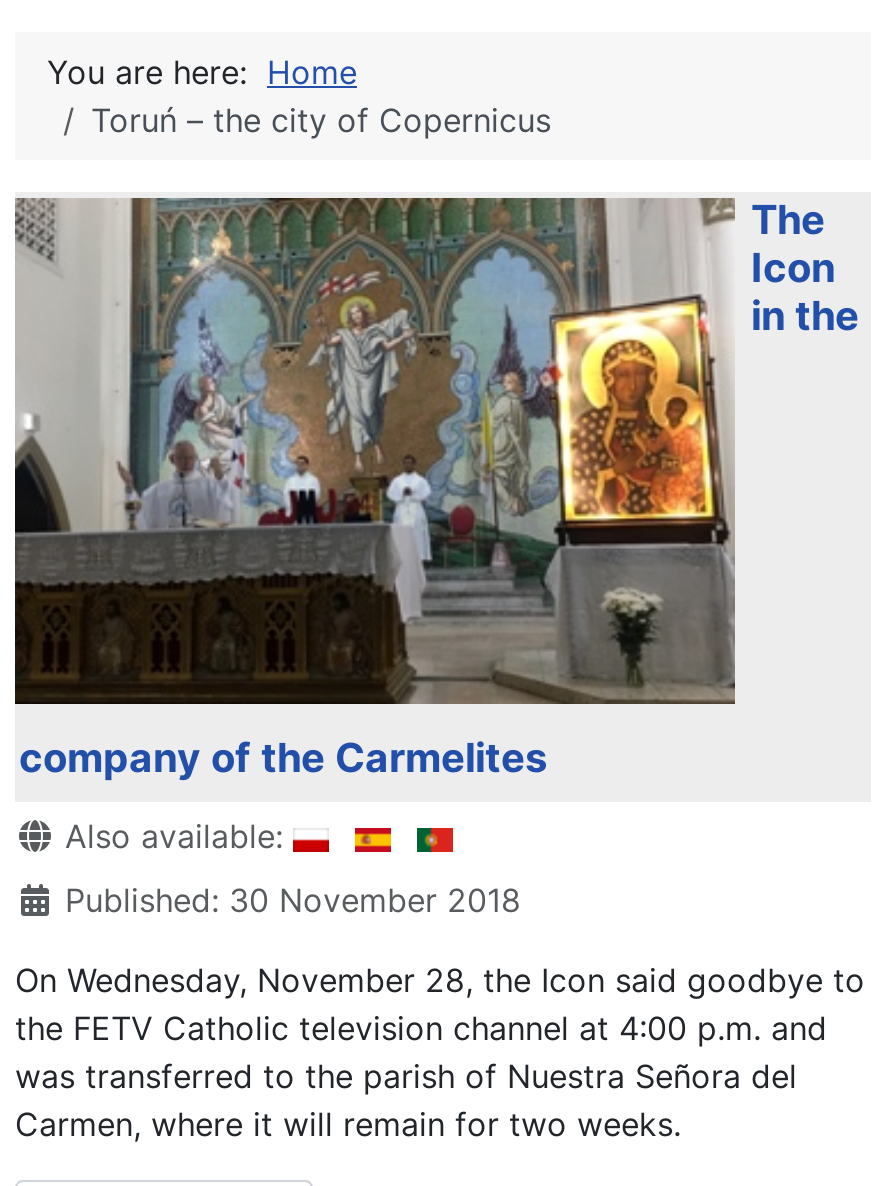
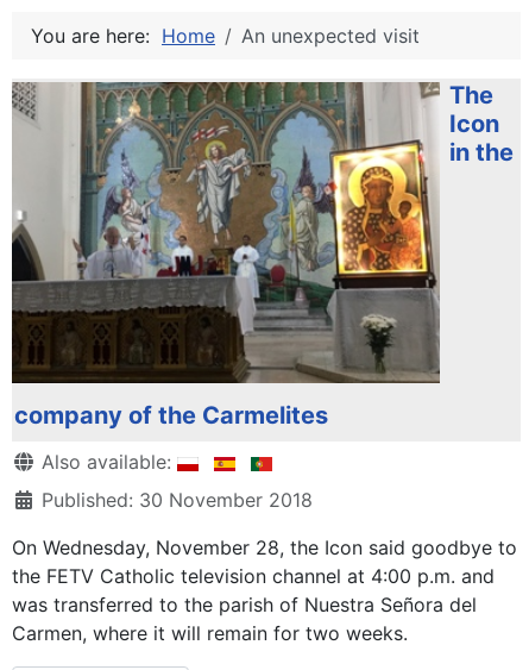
[91,100,551,140] Toruń – the city of Copernicus -> [241,24,420,47] An unexpected visit

